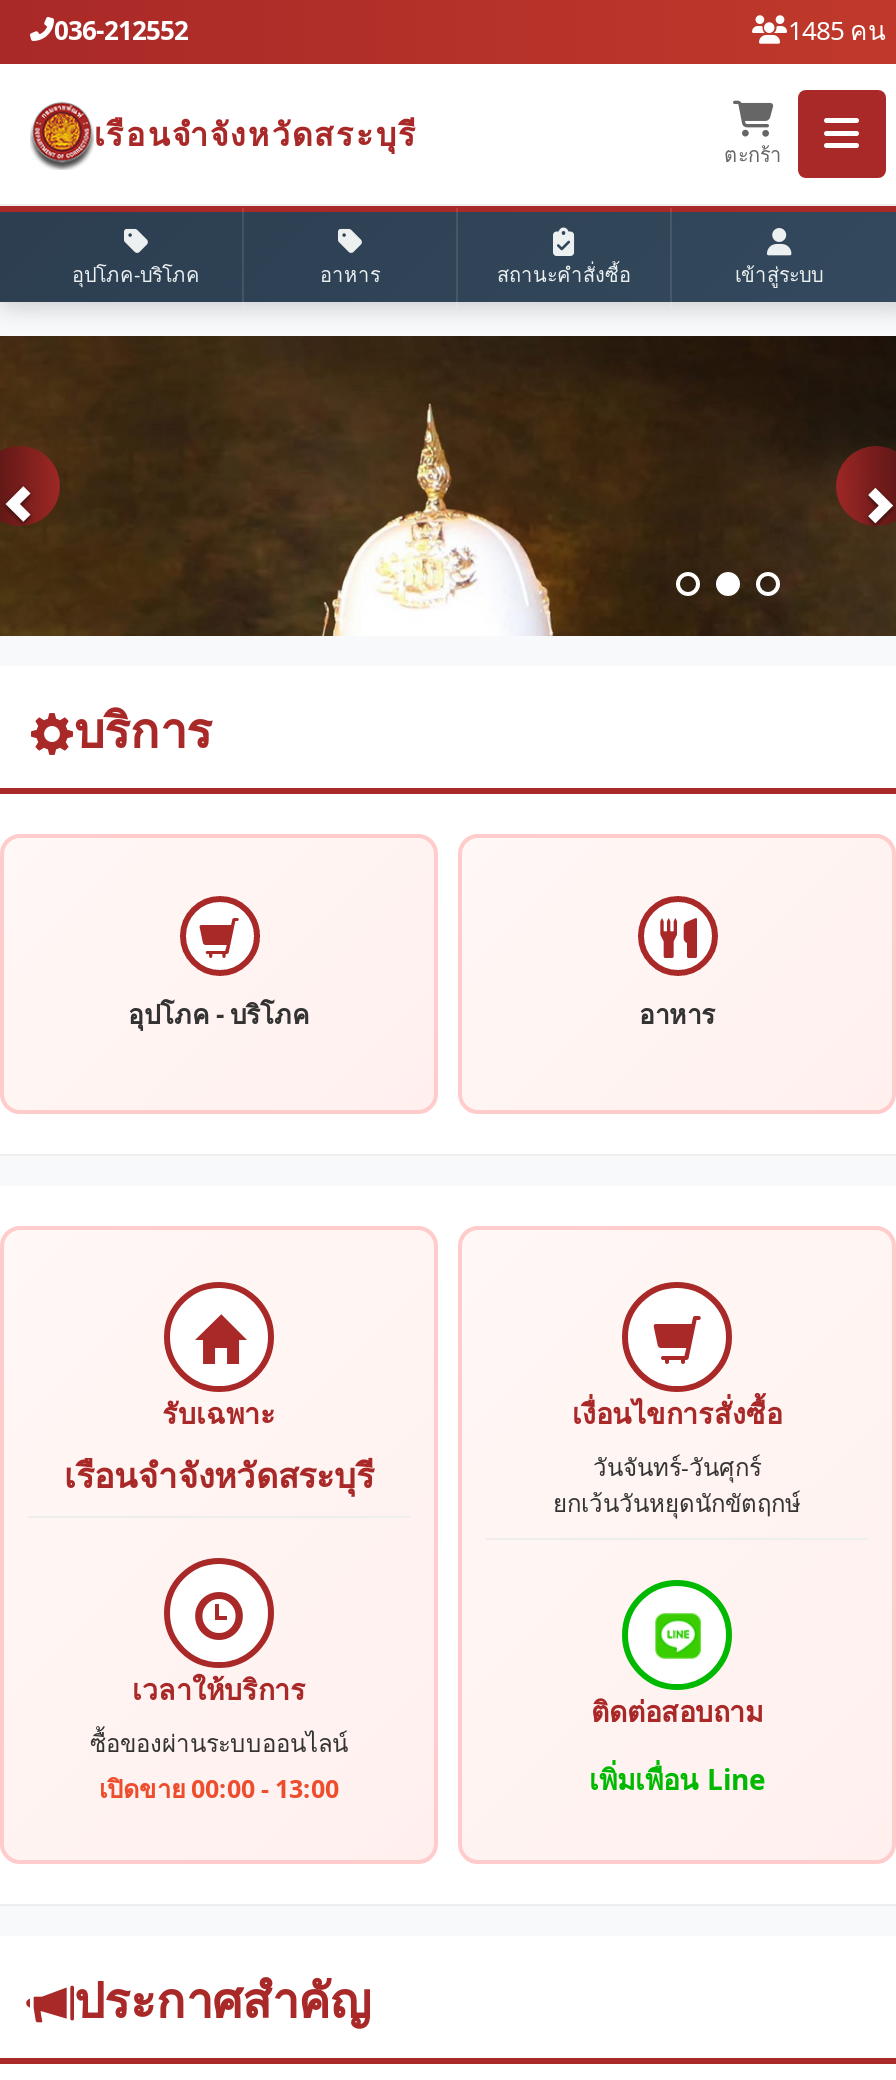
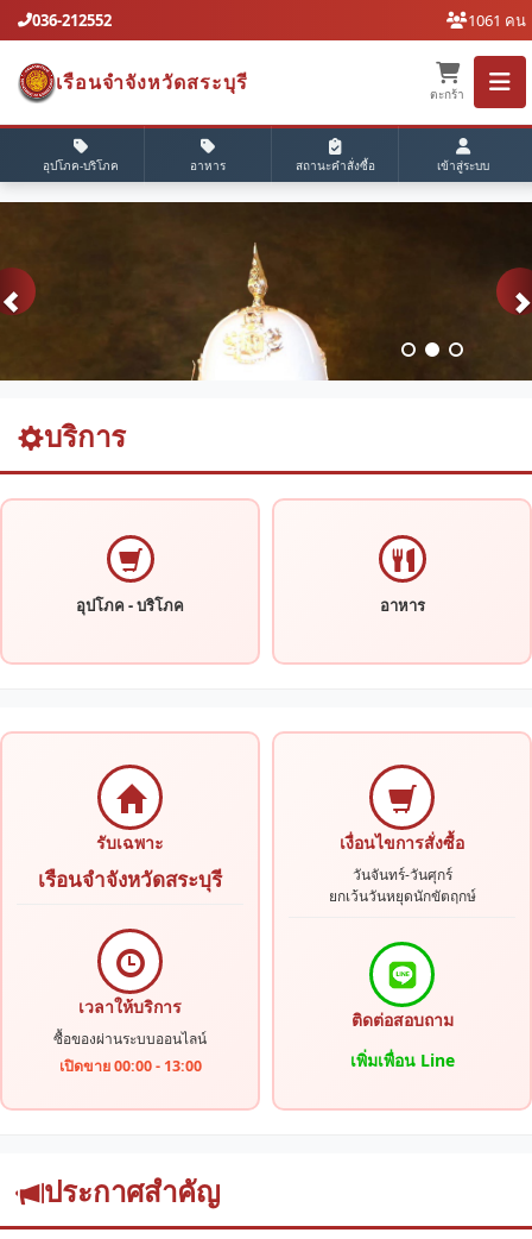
[788,12,886,48] 1485 คน -> [468,10,526,31] 1061 คน

